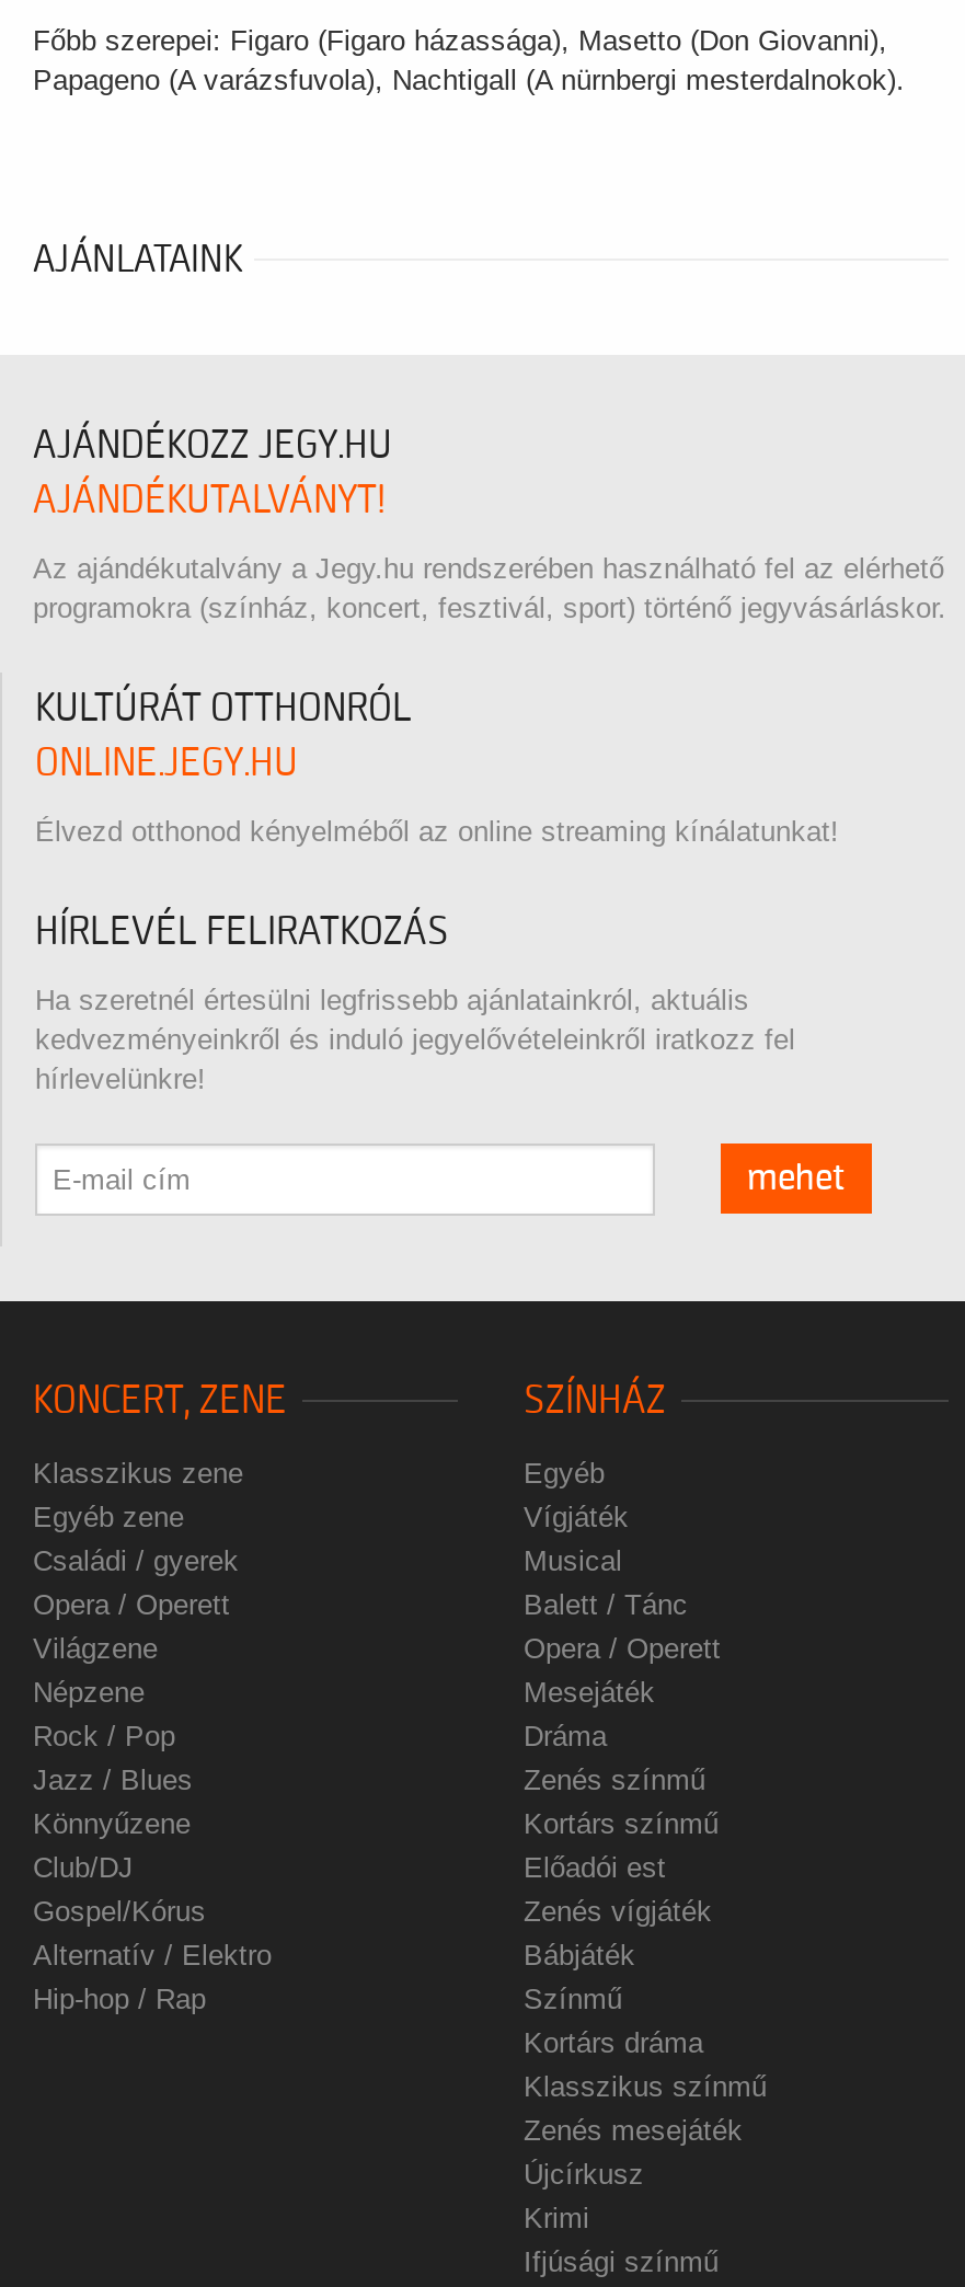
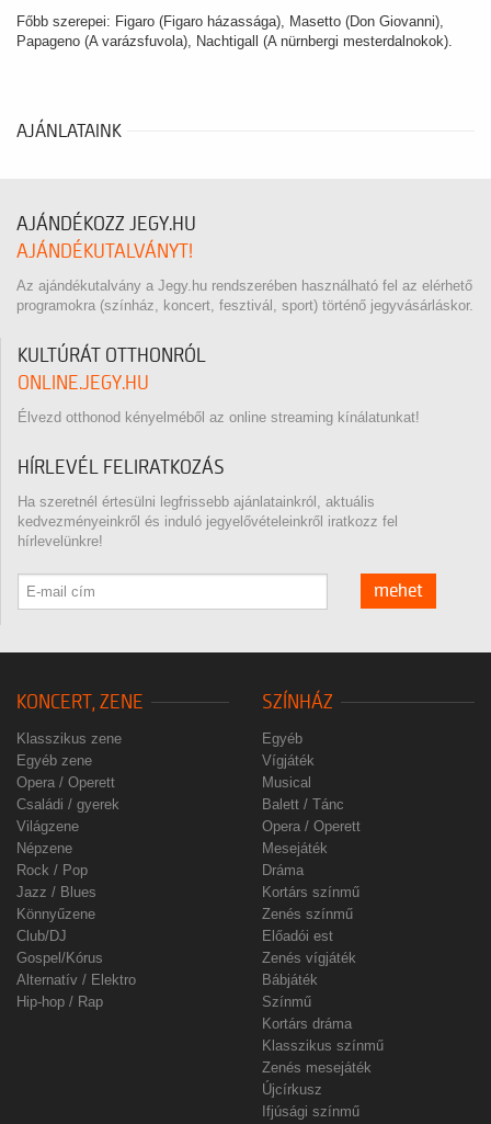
moved [33,1544,239,1577] -> [16,796,119,813]: Családi / gyerek
moved [524,1763,705,1796] -> [262,906,353,922]: Zenés színmű
[524,2202,589,2234] Krimi -> none

